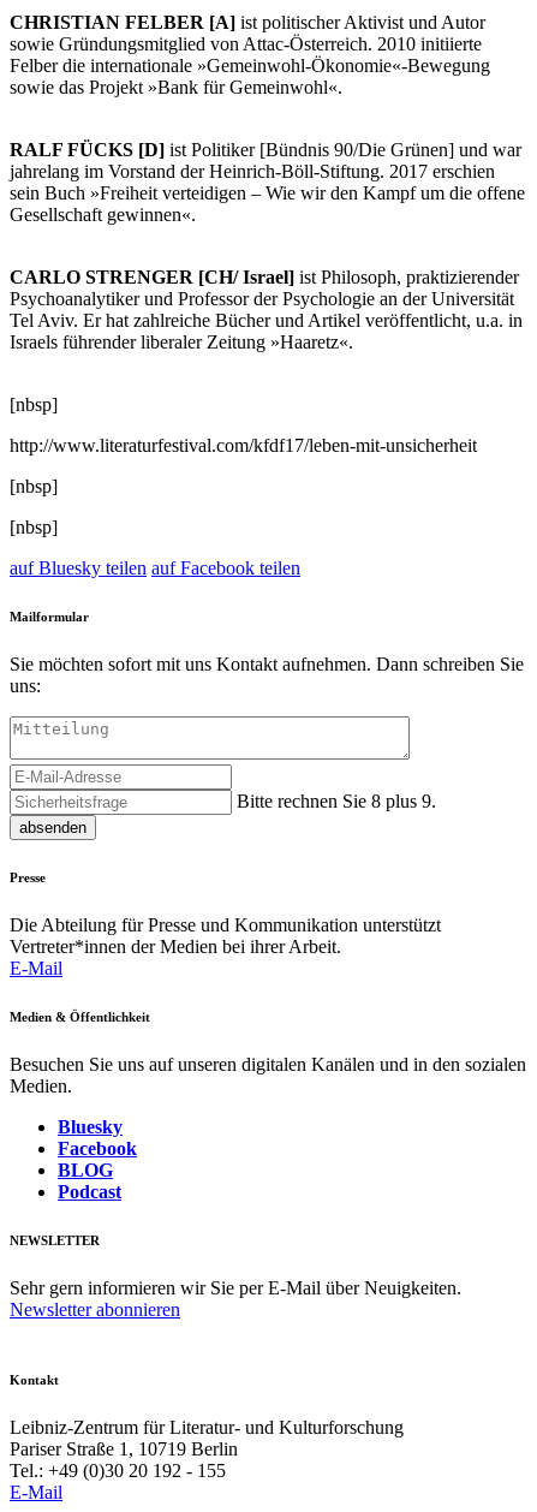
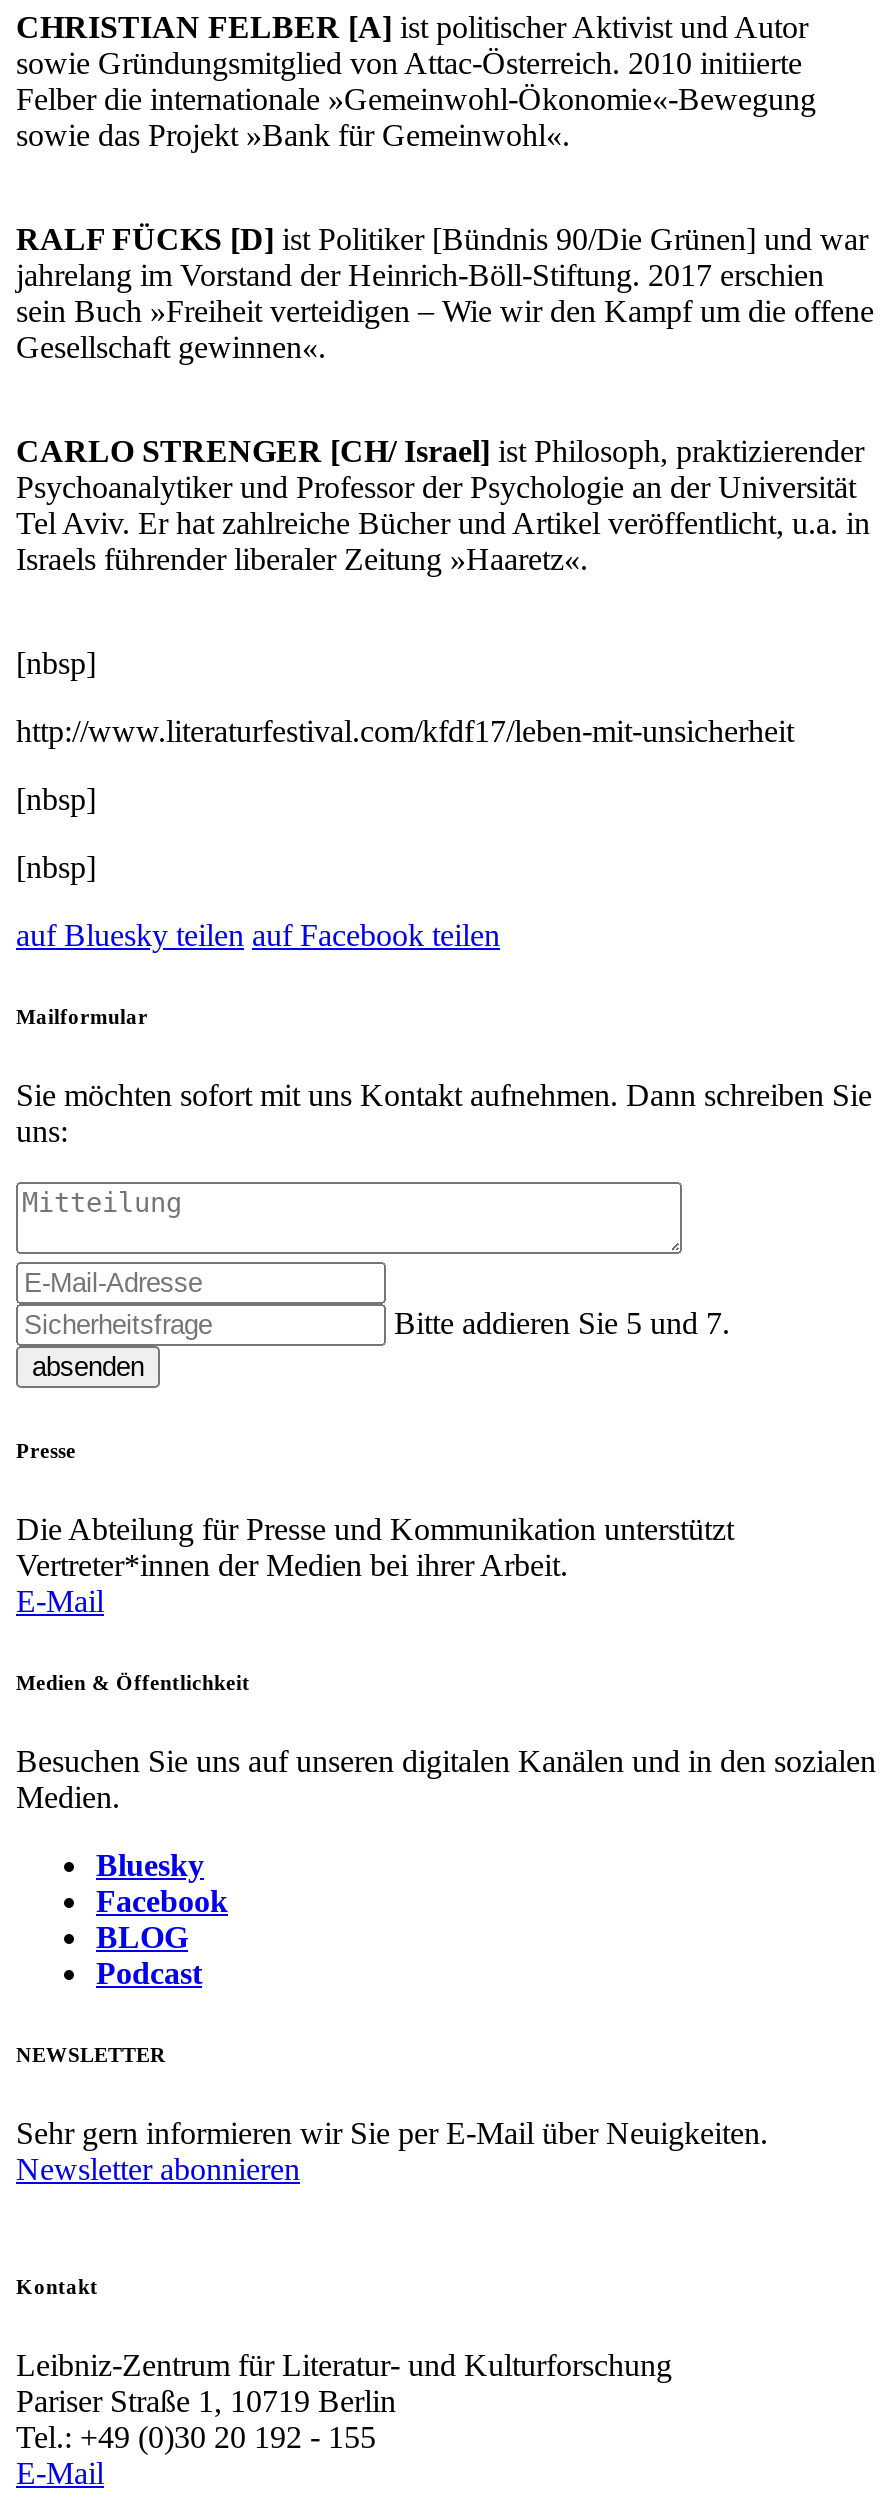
[237,791,436,811] Bitte rechnen Sie 8 plus 9. -> [394,1306,730,1340] Bitte addieren Sie 5 und 7.

